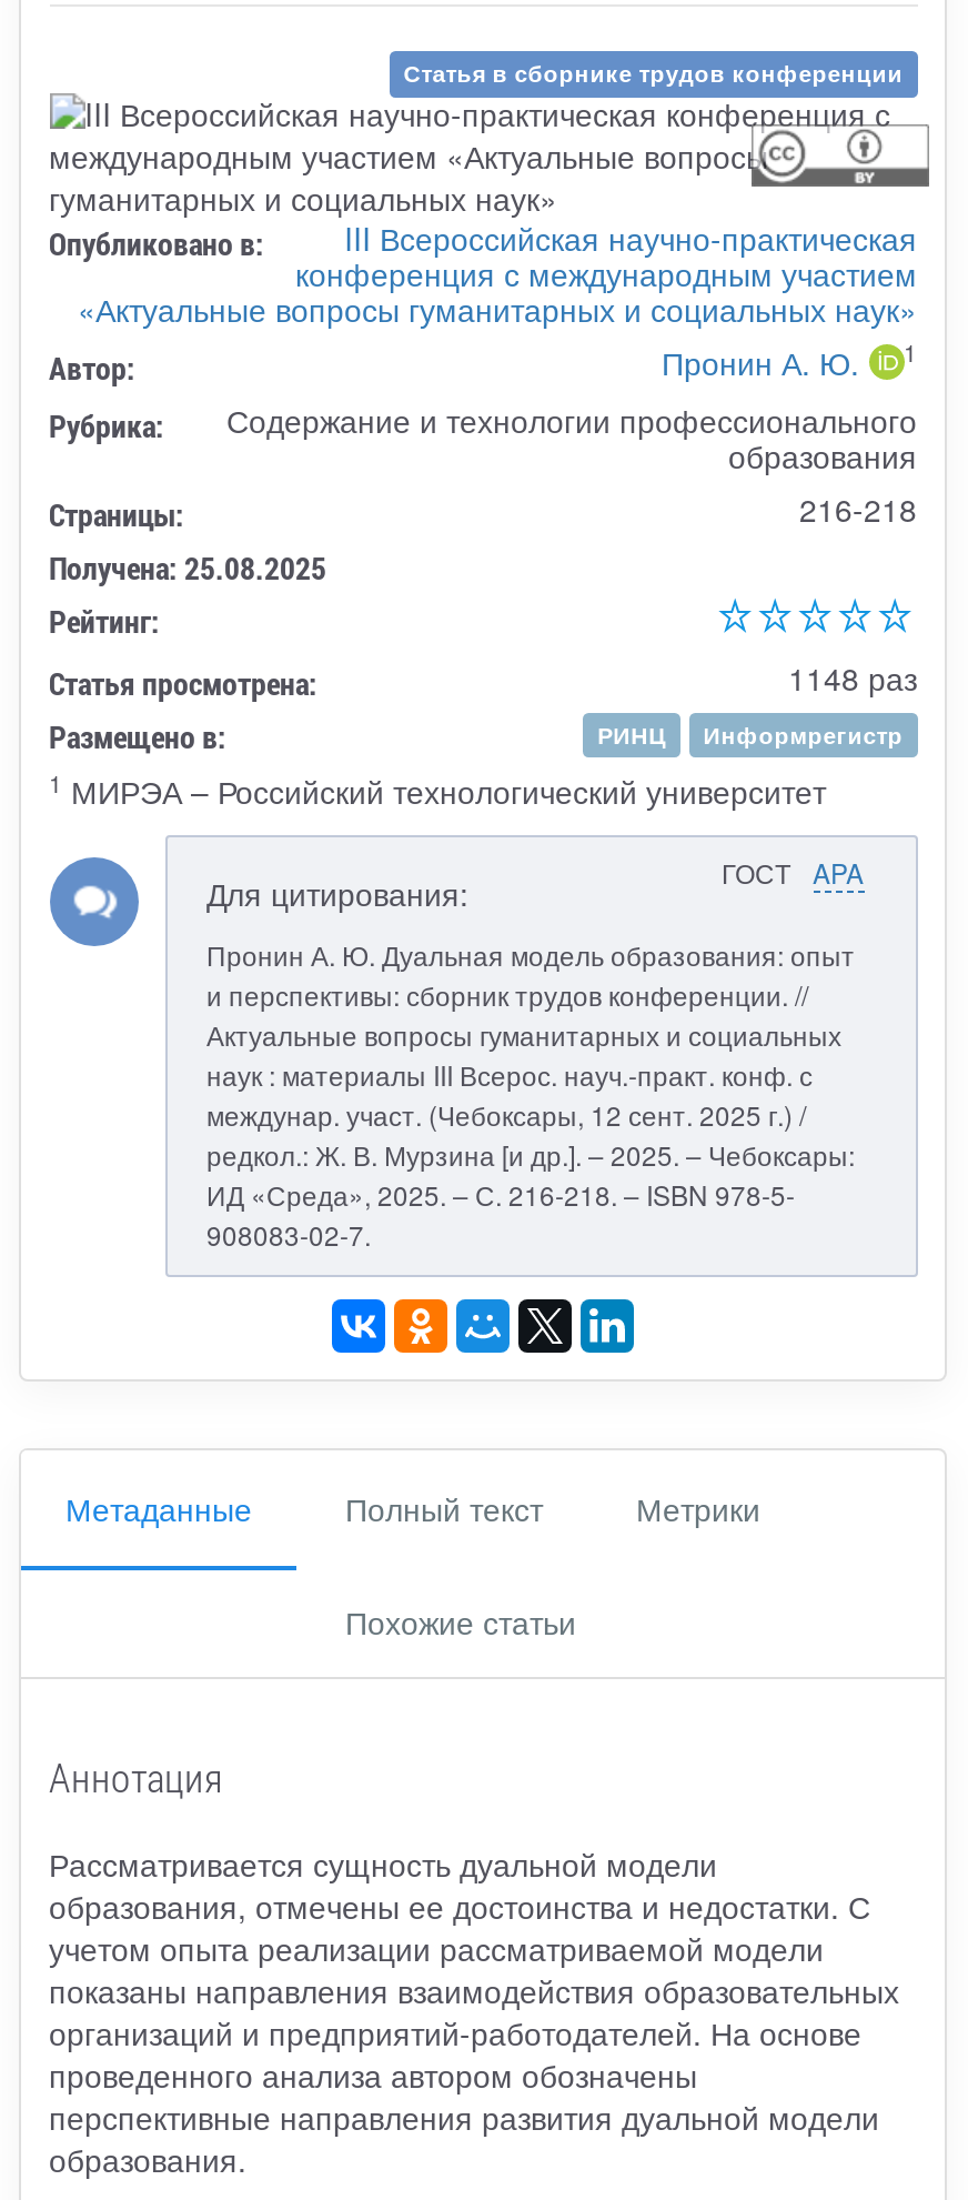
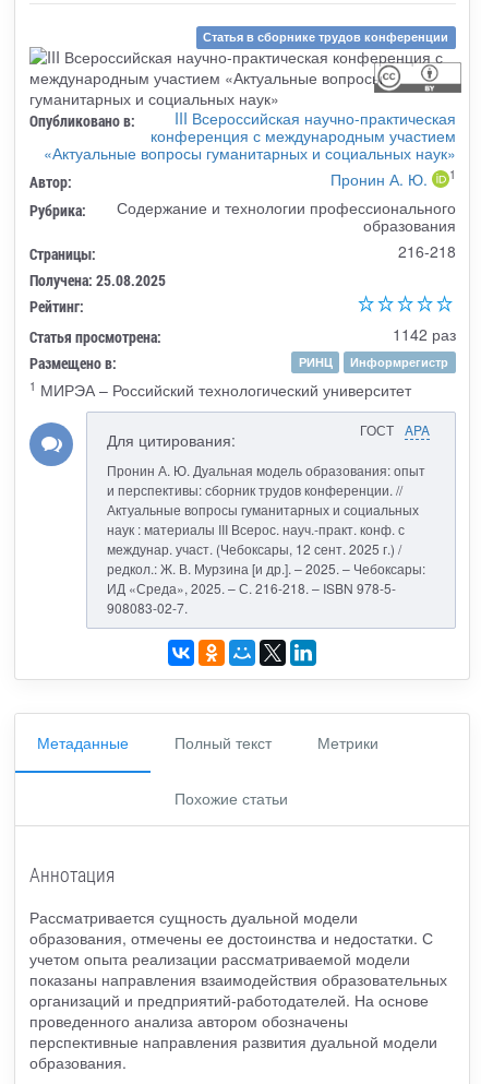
[788,655,917,699] 1148 раз -> [392,323,455,345] 1142 раз

